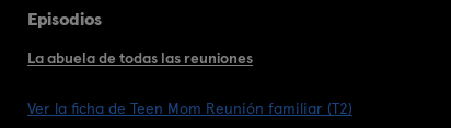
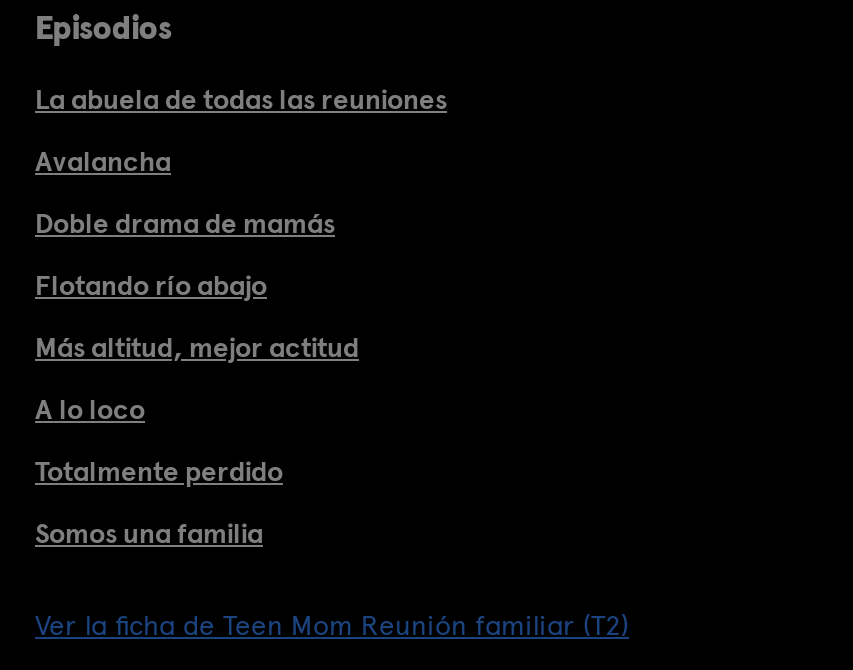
none -> [35,144,359,548] Avalancha | Doble drama de mamás | Flotando río abajo | Más altitud, mejor actitud | A lo loco | Totalmente perdido | Somos una familia

